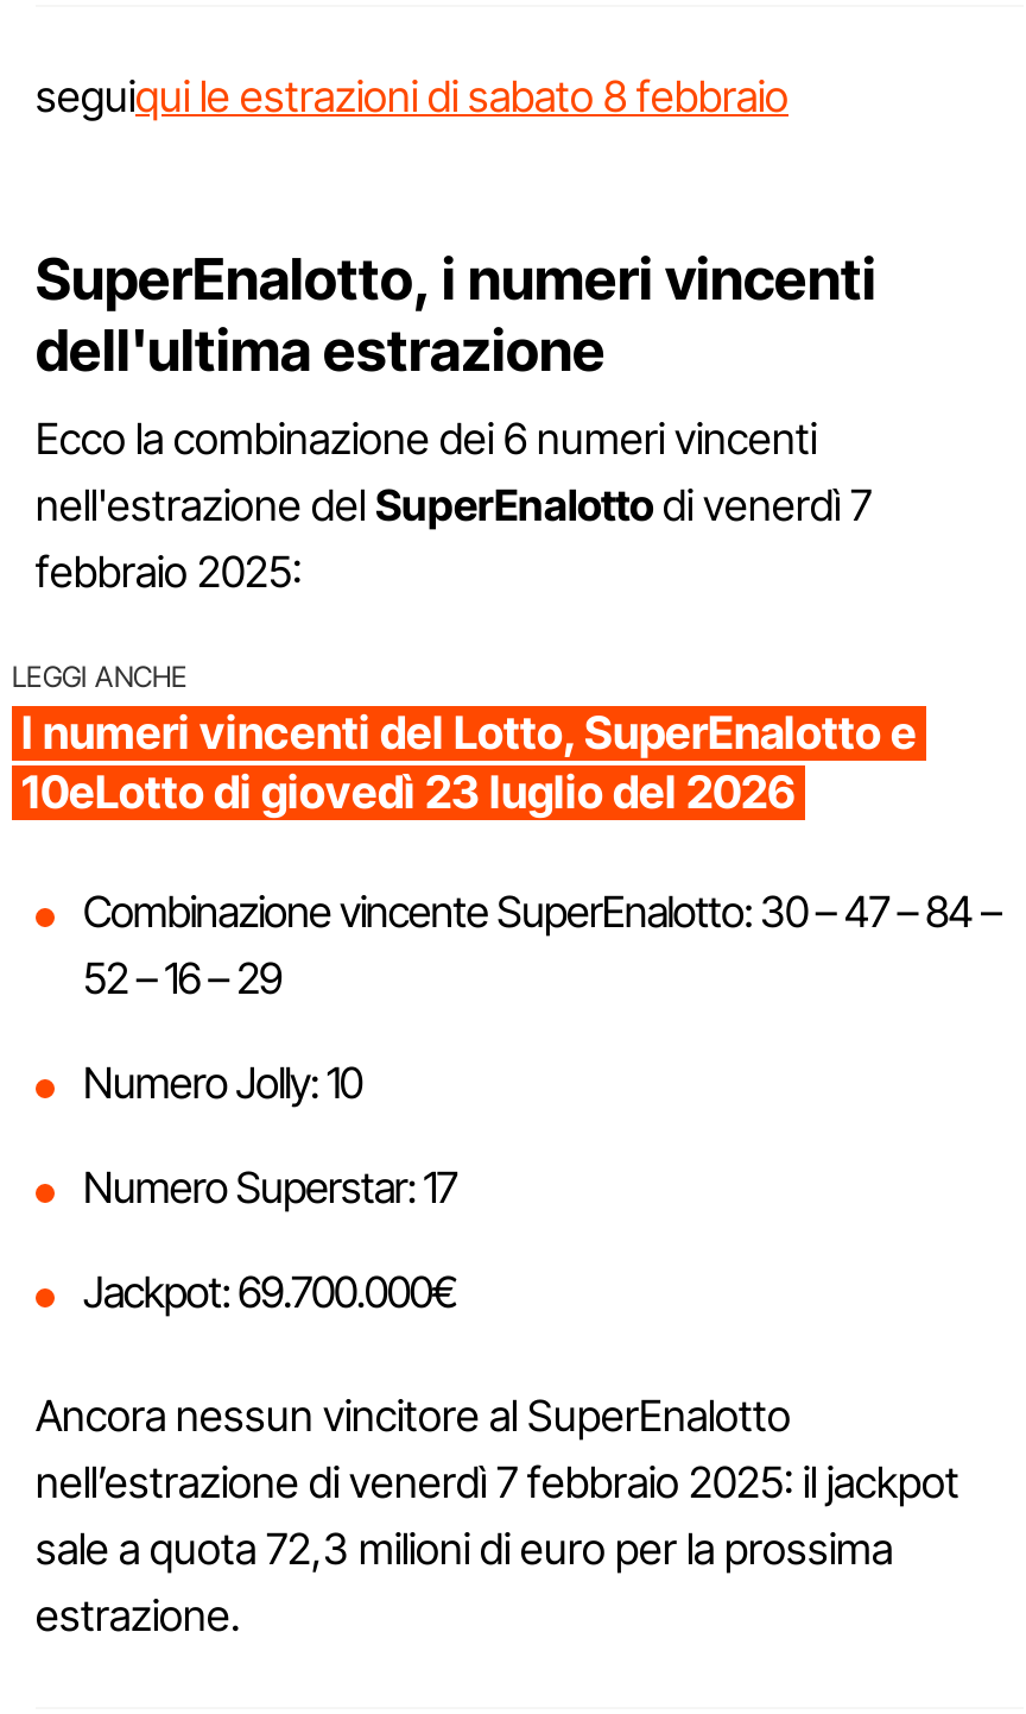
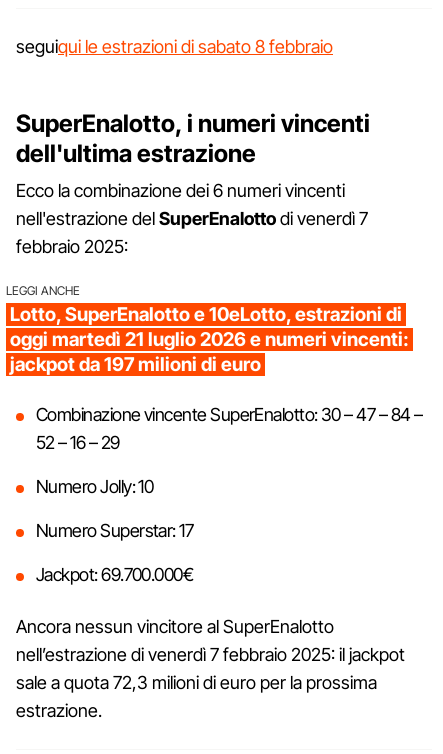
[21,706,917,820] I numeri vincenti del Lotto, SuperEnalotto e | 10eLotto di giovedì 23 luglio del 2026 -> [10,303,409,376] Lotto, SuperEnalotto e 10eLotto, estrazioni di | oggi martedì 21 luglio 2026 e numeri vincenti: | jackpot da 197 milioni di euro

